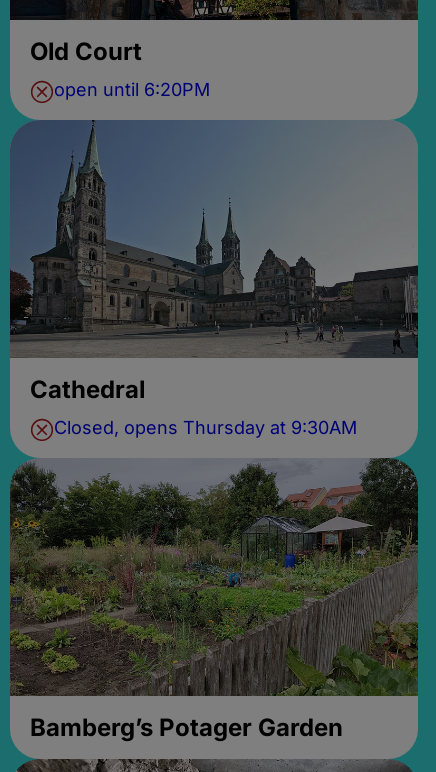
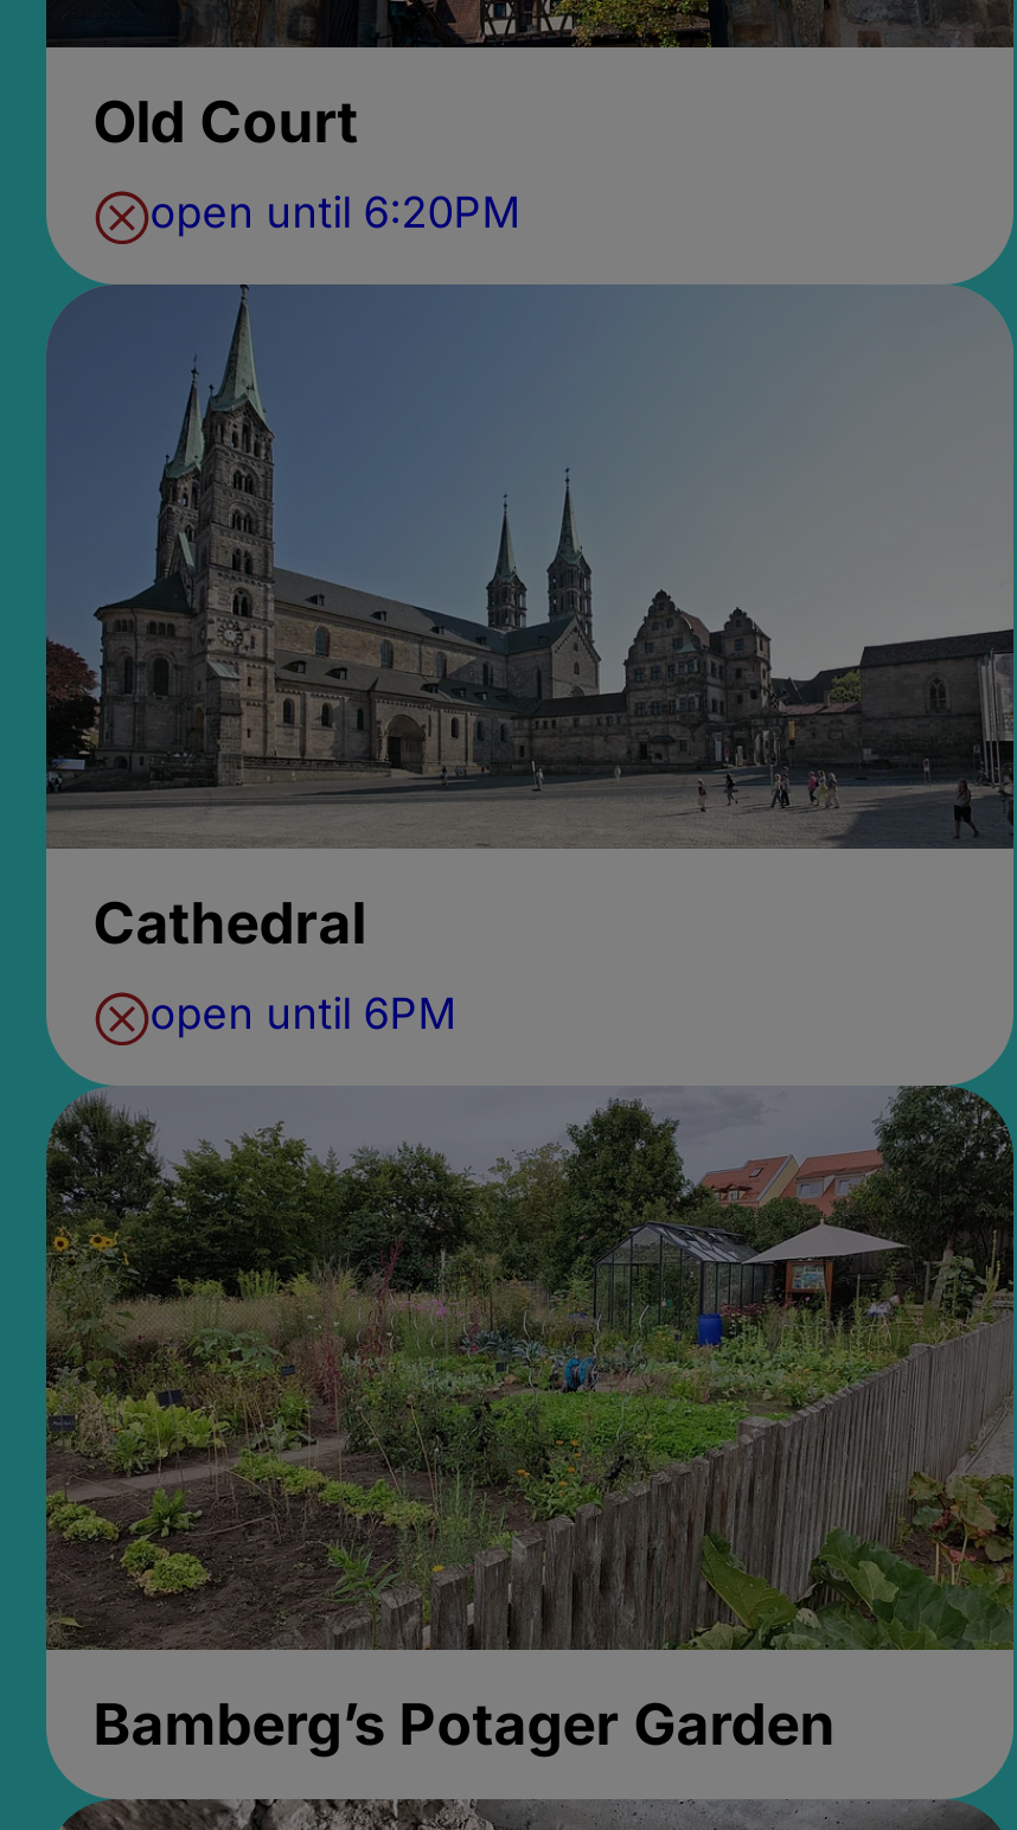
[54,417,357,438] Closed, opens Thursday at 9:30AM -> [150,989,456,1039] open until 6PM

